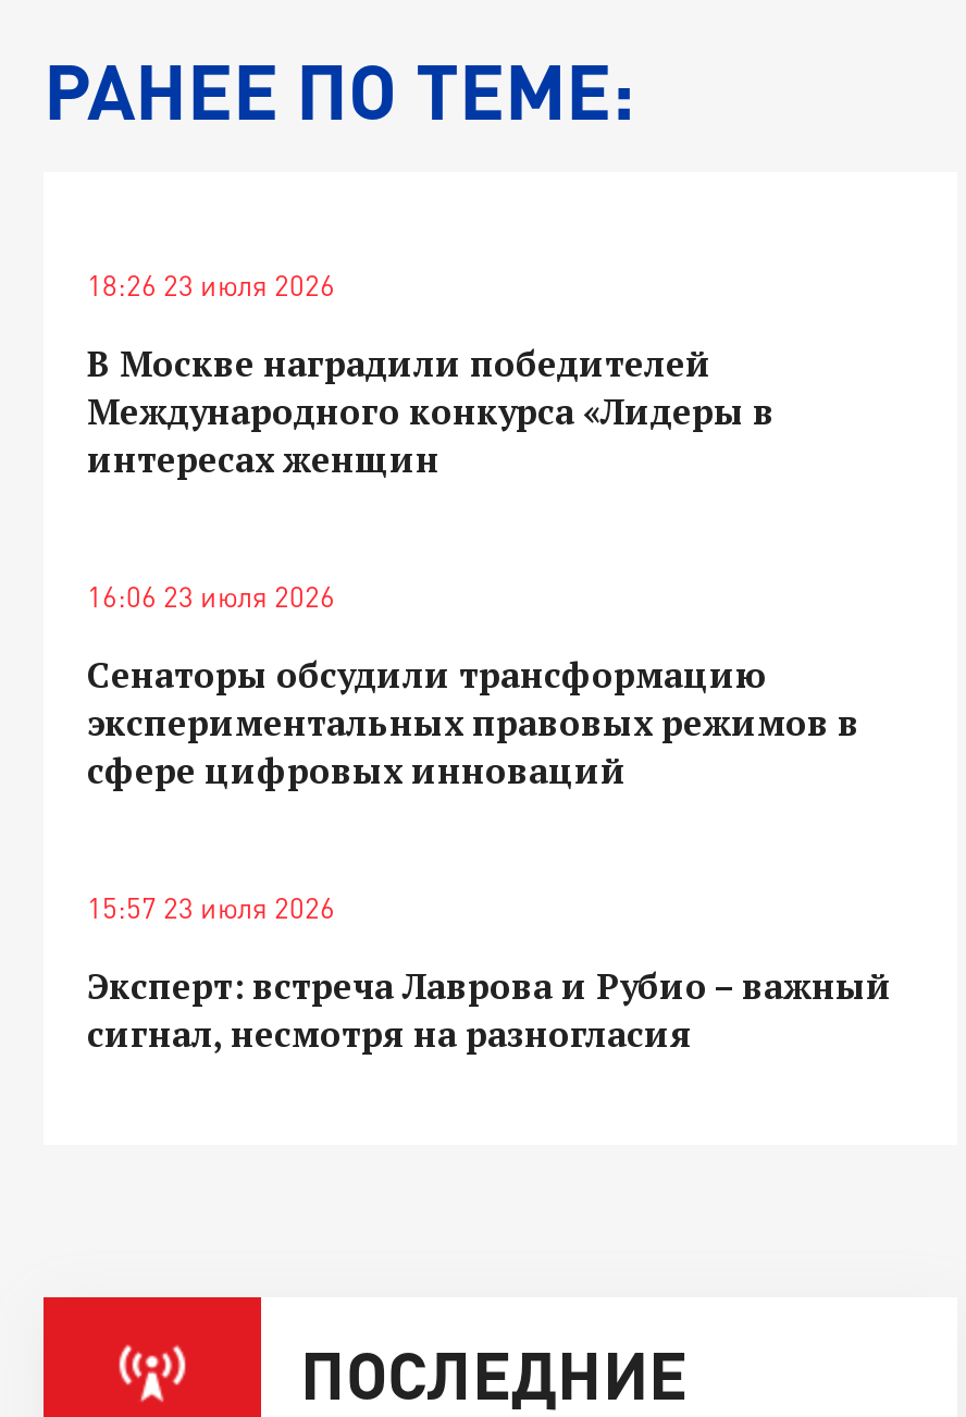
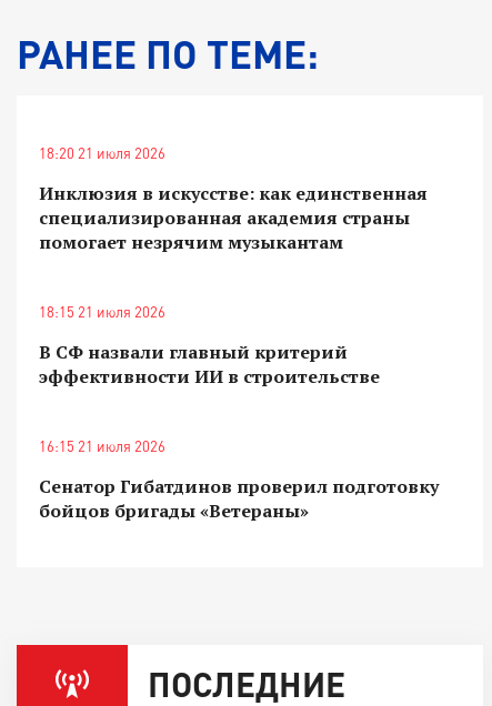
[87,268,335,303] 18:26 23 июля 2026 -> [39,144,165,162] 18:20 21 июля 2026
[87,340,775,483] В Москве наградили победителей | Международного конкурса «Лидеры в | интересах женщин -> [39,181,428,254] Инклюзия в искусстве: как единственная | специализированная академия страны | помогает незрячим музыкантам
[87,579,335,614] 16:06 23 июля 2026 -> [39,303,165,321] 18:15 21 июля 2026
[87,651,859,794] Сенаторы обсудили трансформацию | экспериментальных правовых режимов в | сфере цифровых инноваций -> [39,340,380,389] В СФ назвали главный критерий | эффективности ИИ в строительстве
[87,890,335,925] 15:57 23 июля 2026 -> [39,437,165,455] 16:15 21 июля 2026
[87,962,892,1058] Эксперт: встреча Лаврова и Рубио – важный | сигнал, несмотря на разногласия -> [39,474,439,523] Сенатор Гибатдинов проверил подготовку | бойцов бригады «Ветераны»

